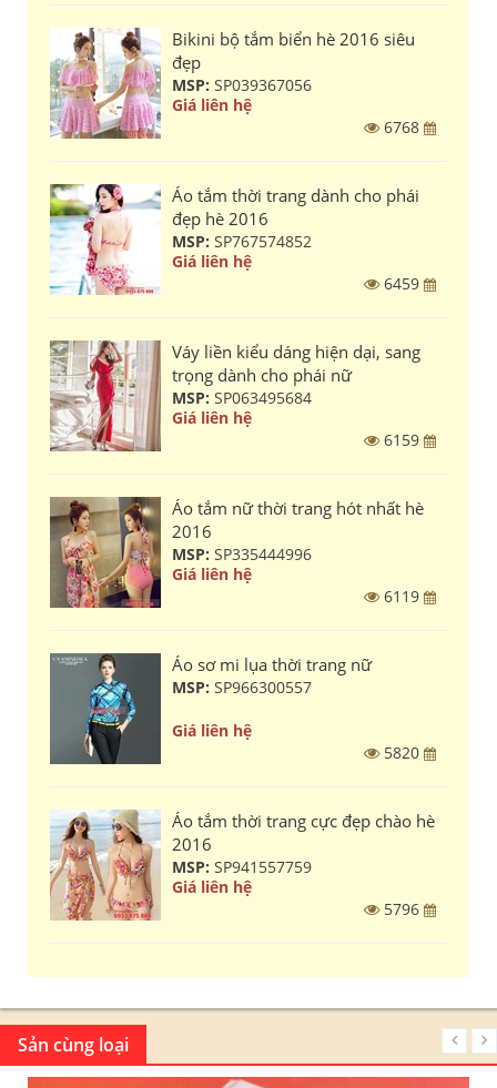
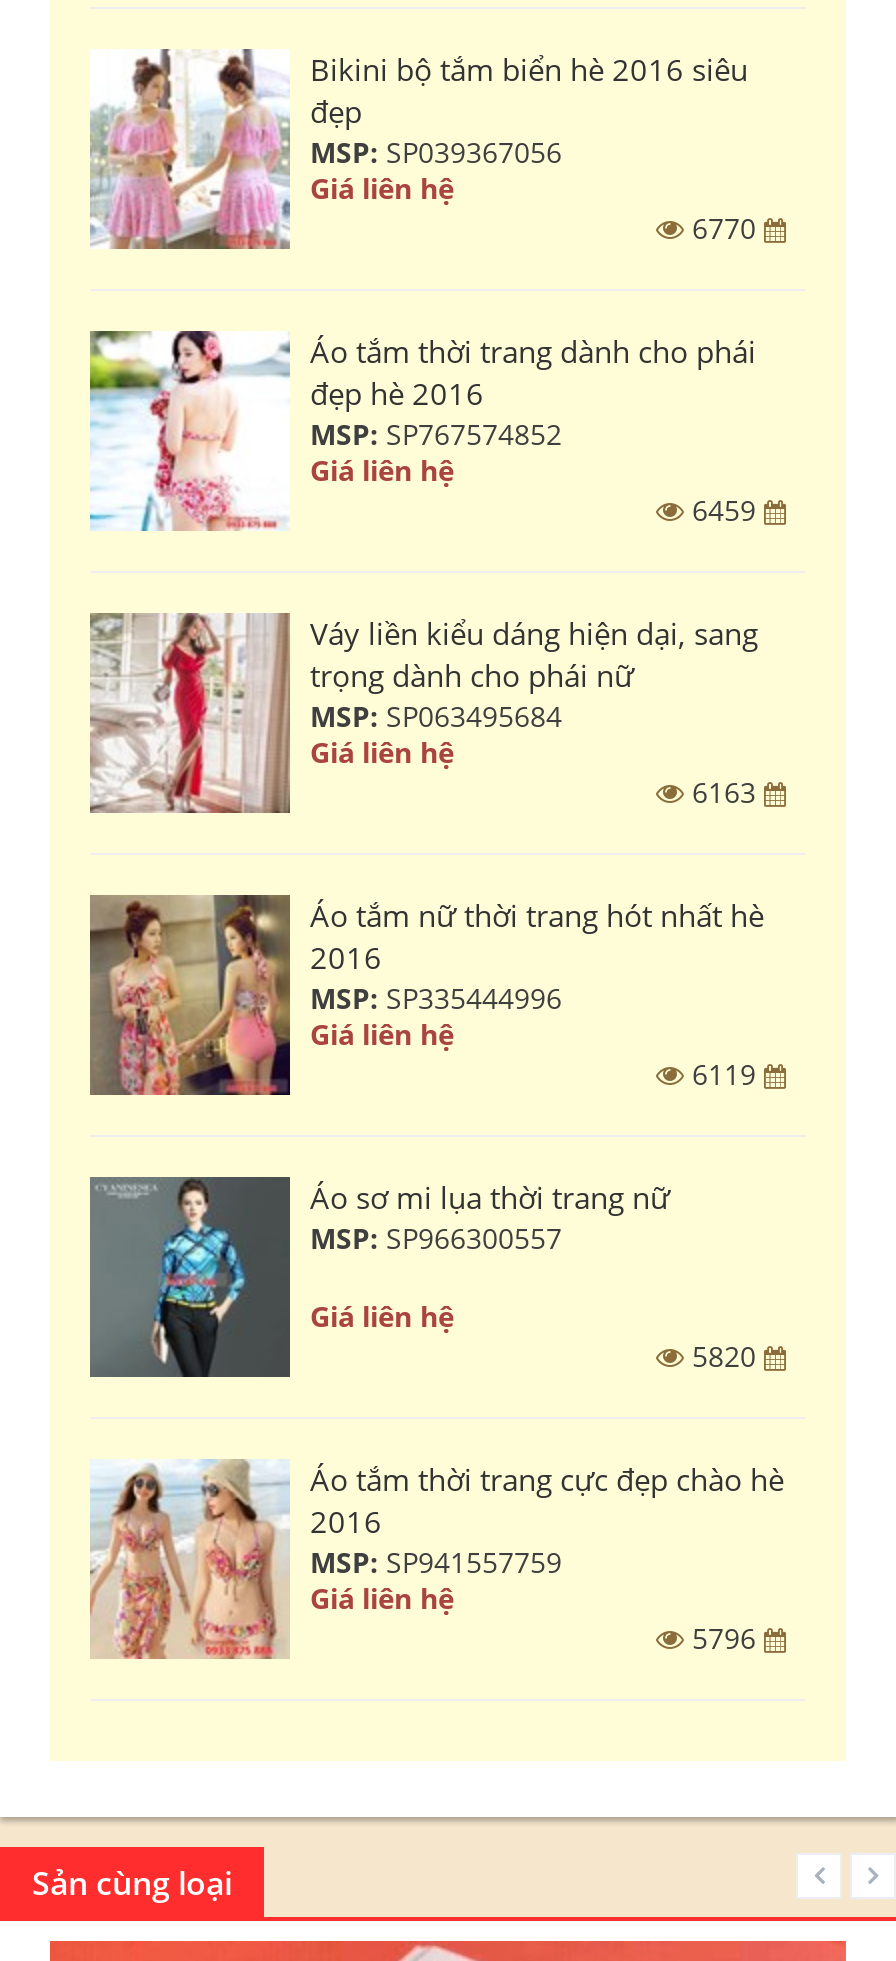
[379,117,419,138] 6768 -> [684,210,756,248] 6770
[379,430,419,451] 6159 -> [684,774,756,812] 6163

